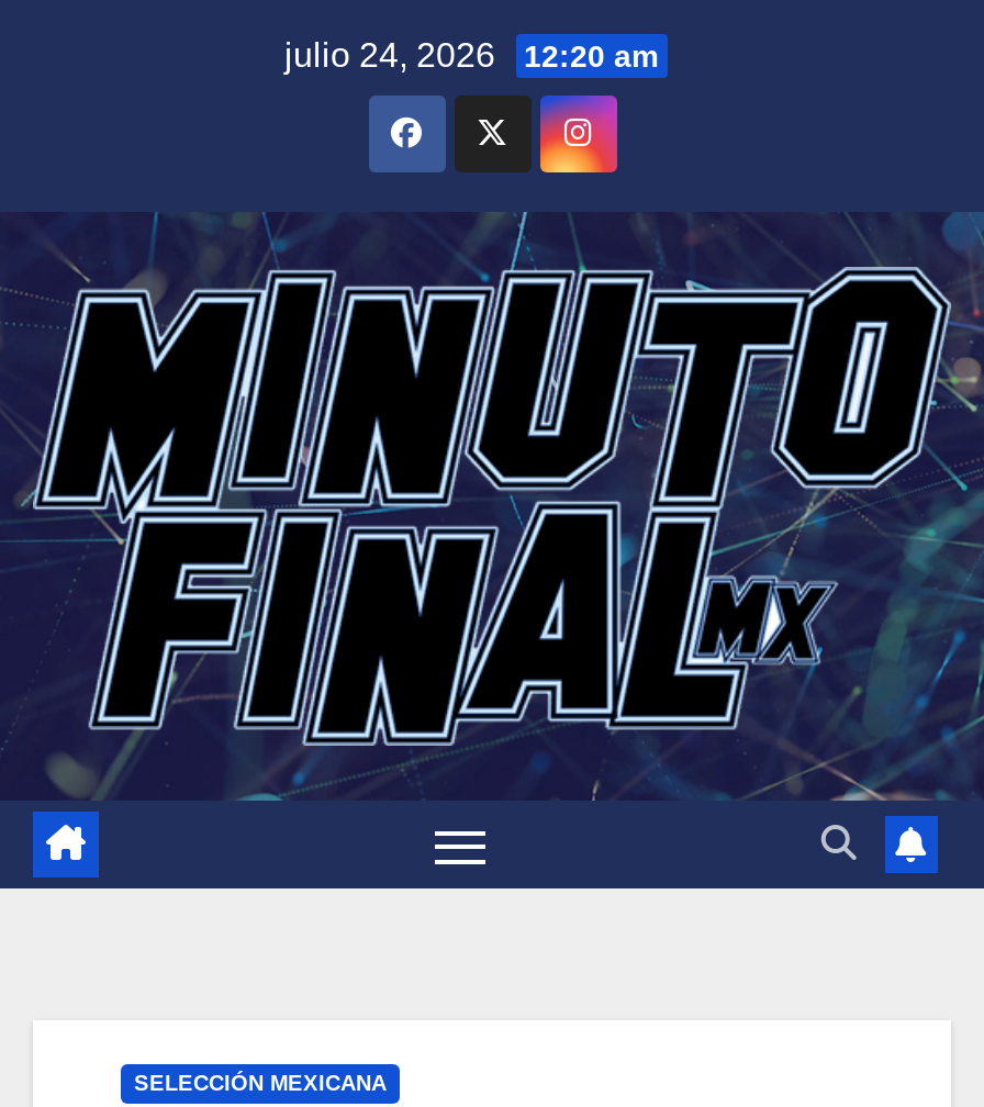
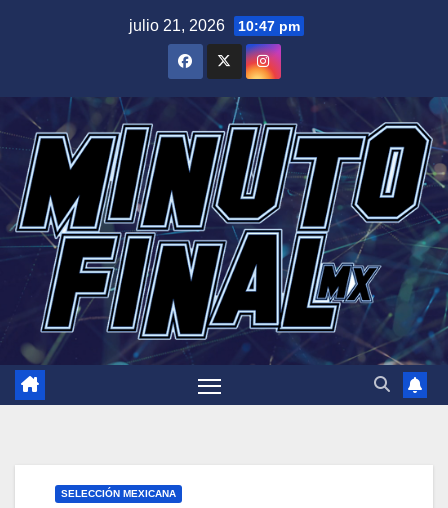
[284,36,658,74] julio 24, 2026 12:20 am -> [129,17,300,34] julio 21, 2026 10:47 pm

